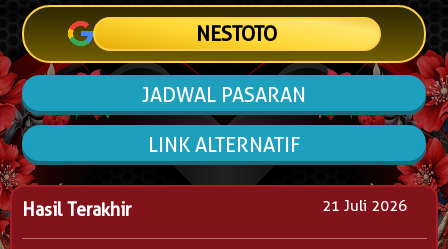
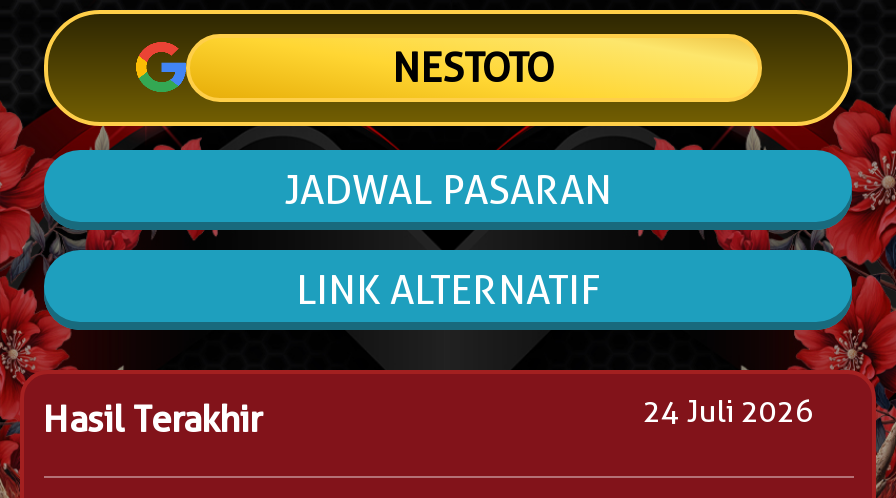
[321,197,406,215] 21 Juli 2026 -> [643,394,813,430] 24 Juli 2026

